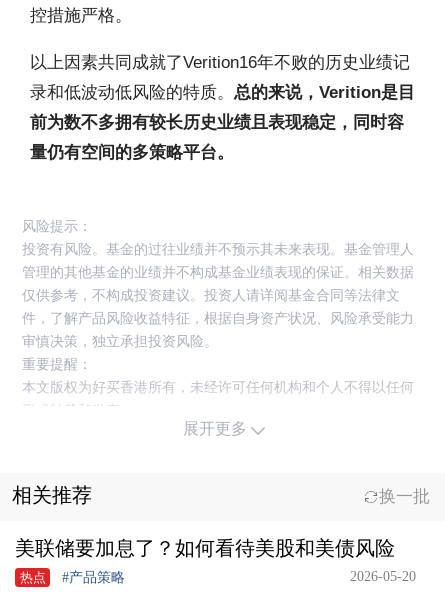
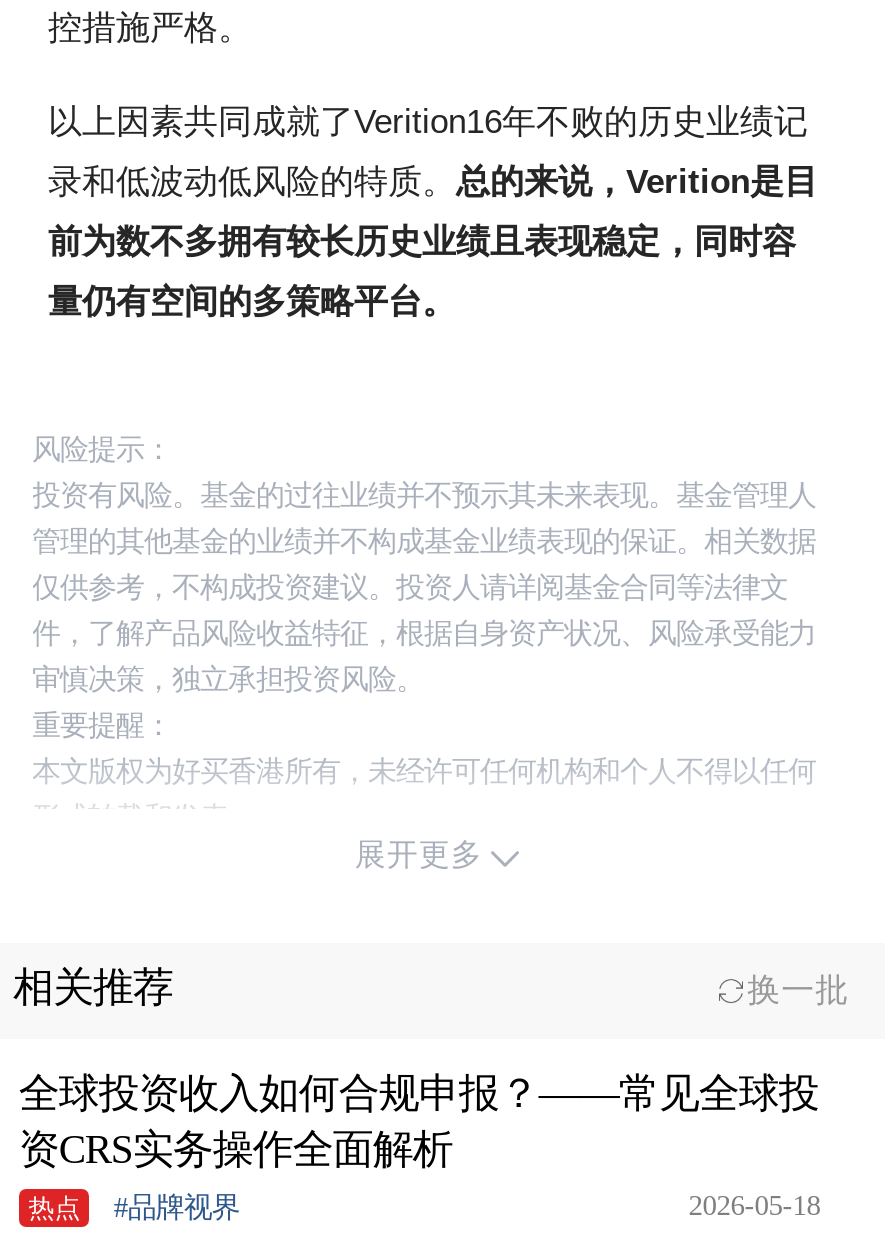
[15,536,395,558] 美联储要加息了？如何看待美股和美债风险 -> [19,1070,819,1170] 全球投资收入如何合规申报？——常见全球投 | 资CRS实务操作全面解析
[62,568,416,585] #产品策略 | 2026-05-20 -> [114,1189,821,1223] #品牌视界 | 2026-05-18

